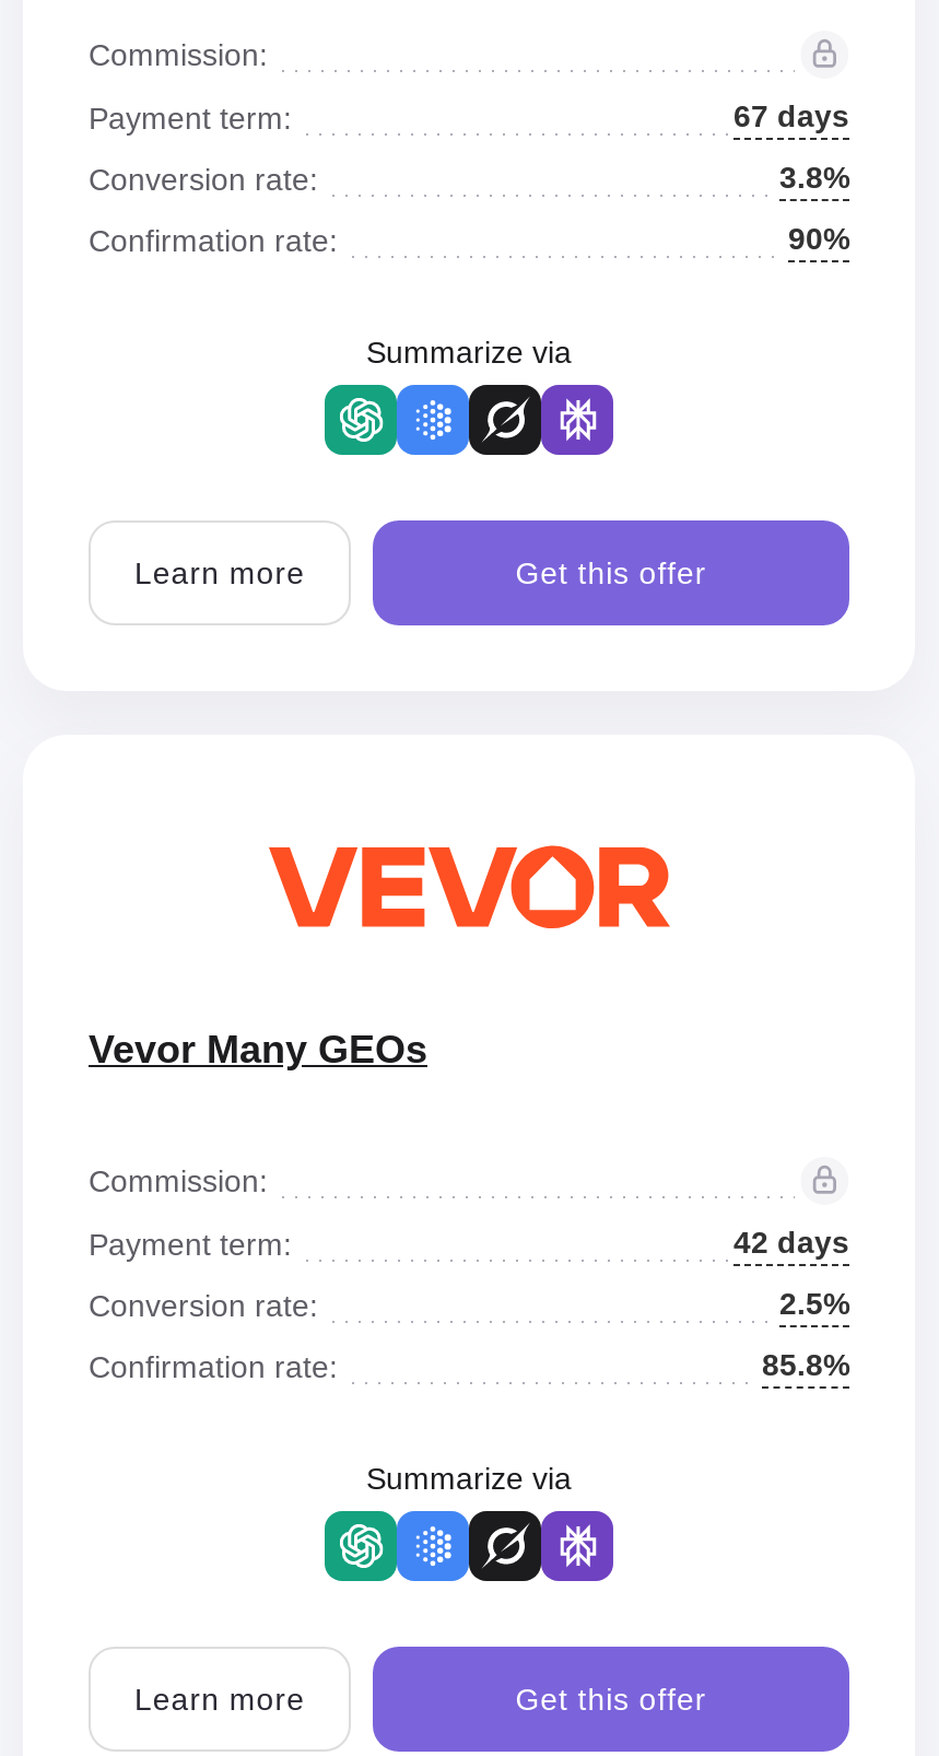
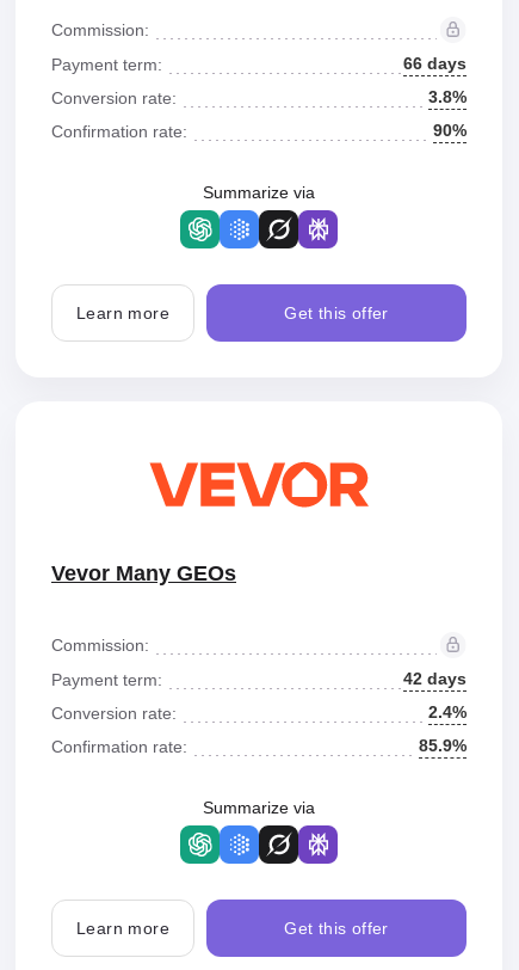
[733,98,849,133] 67 days -> [403,54,467,73] 66 days
[779,1286,849,1321] 2.5% -> [428,702,467,722] 2.4%
[762,1347,849,1382] 85.8% -> [419,736,467,755] 85.9%

